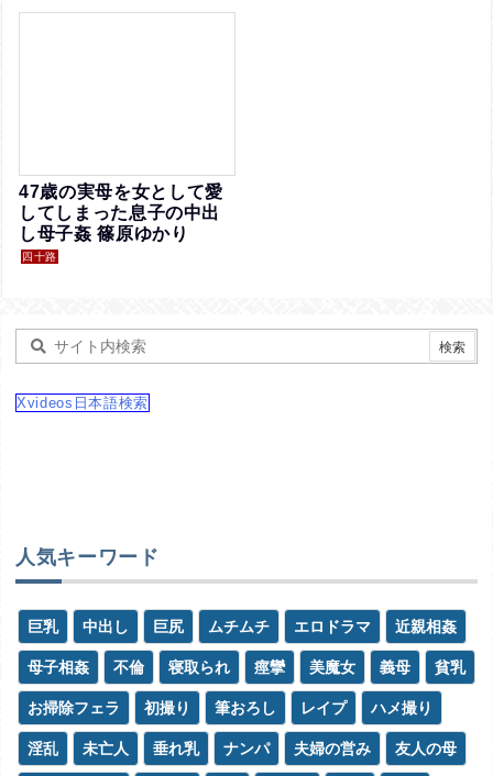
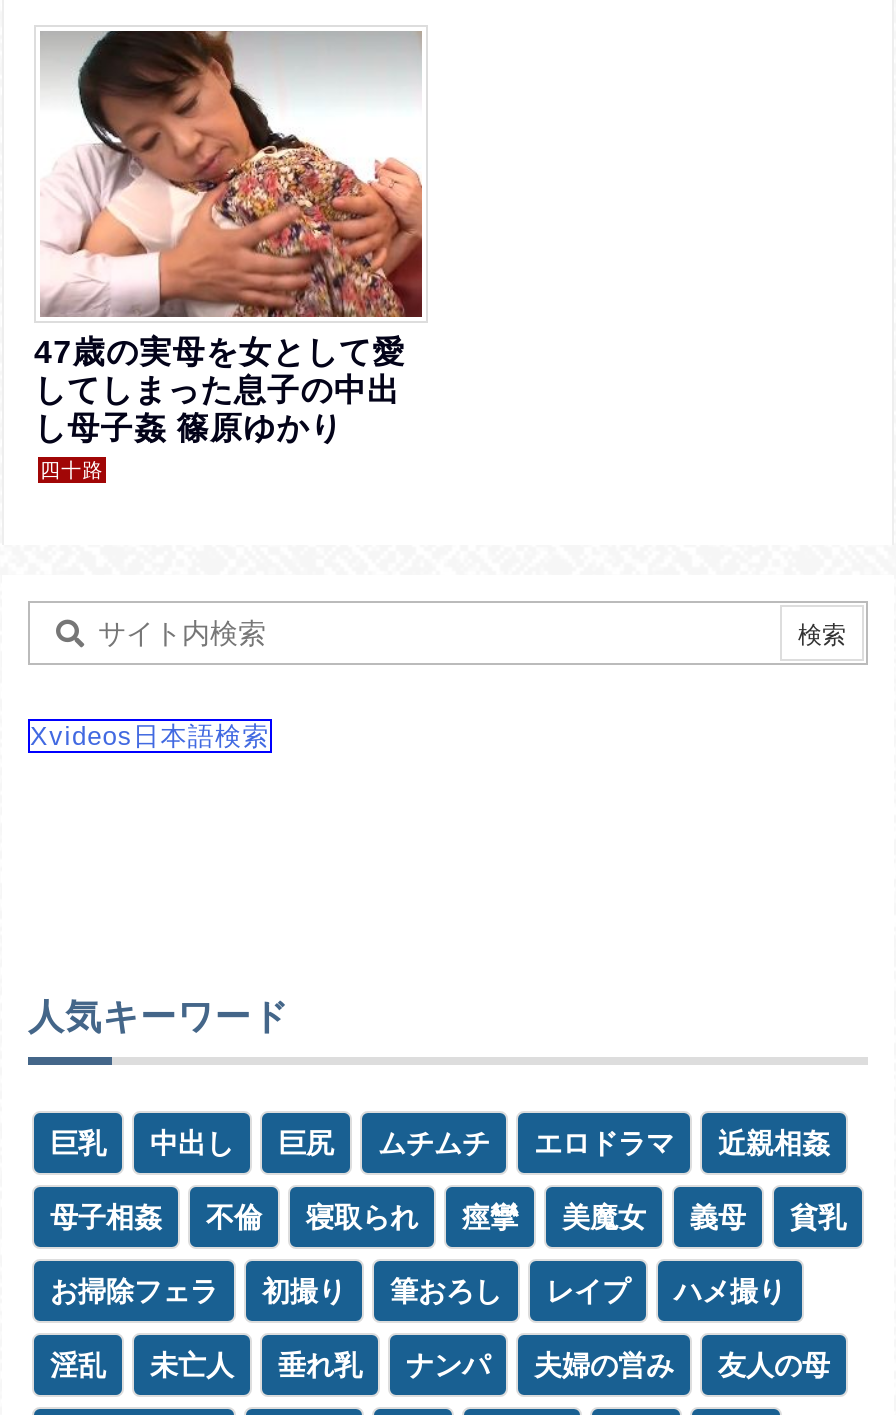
none -> [40,29,424,319] [image]

